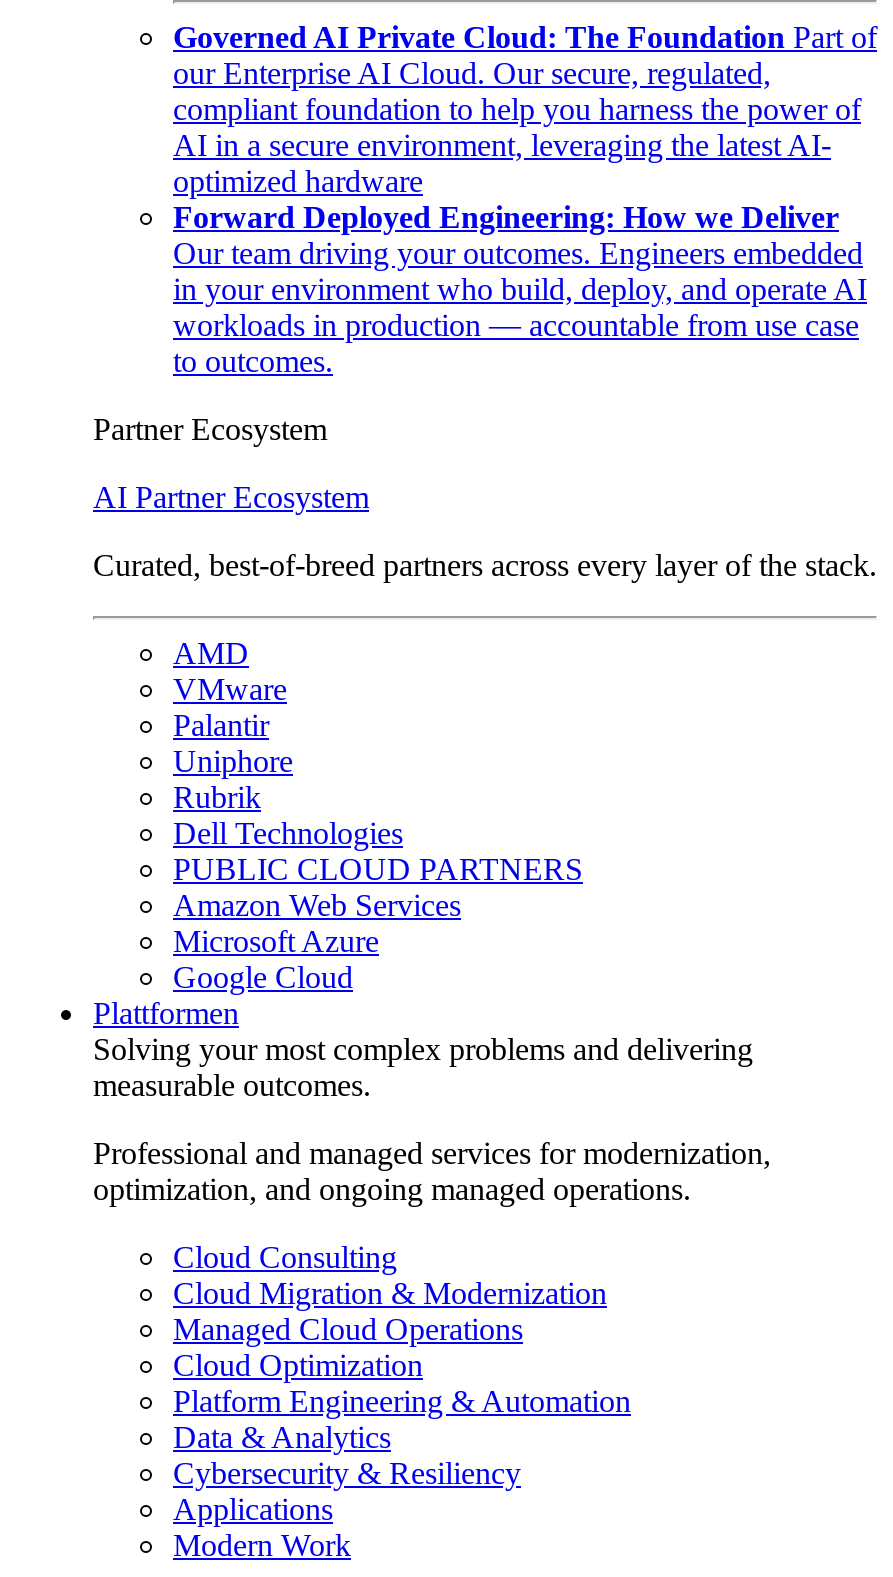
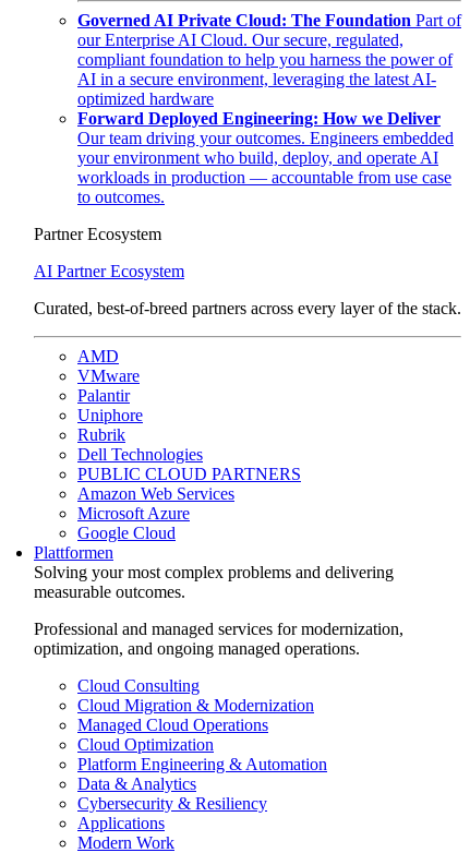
[173,272,867,306] in your environment who build, deploy, and operate AI -> [77,149,438,167] your environment who build, deploy, and operate AI

